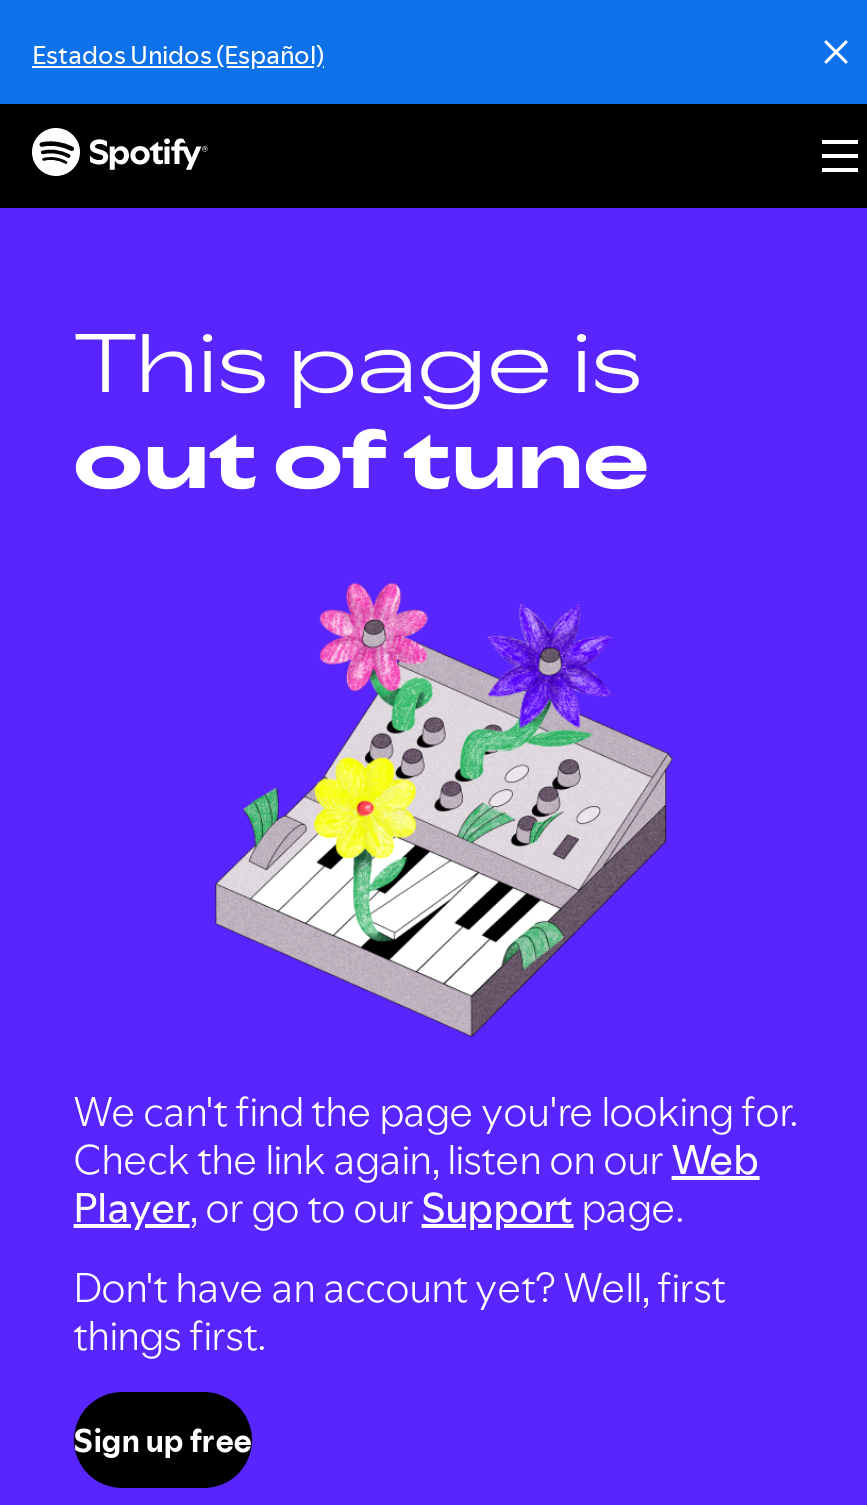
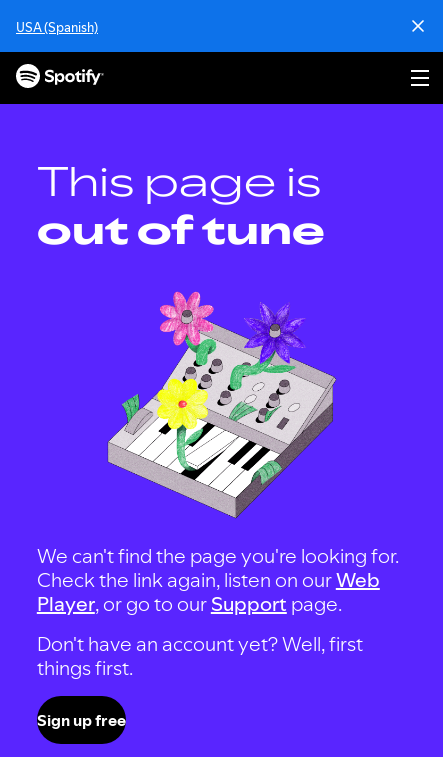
[32,36,324,72] Estados Unidos (Español) -> [16,18,98,36] USA (Spanish)

